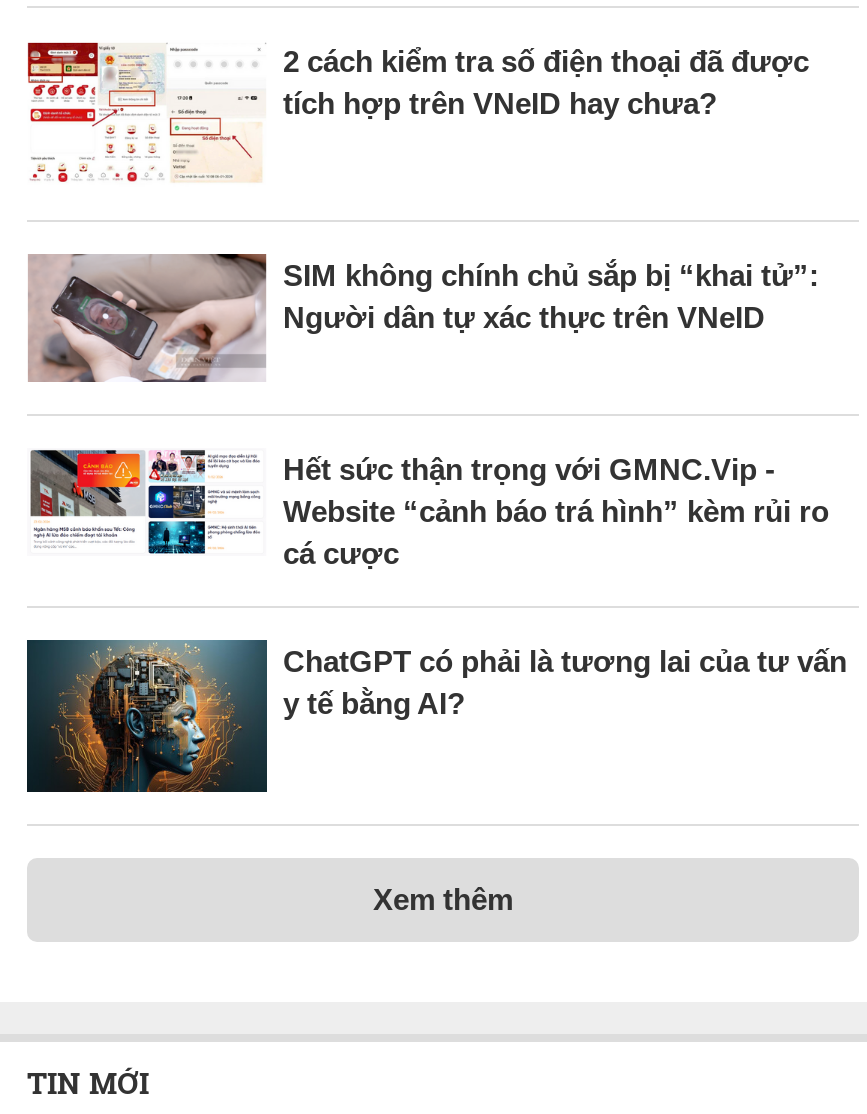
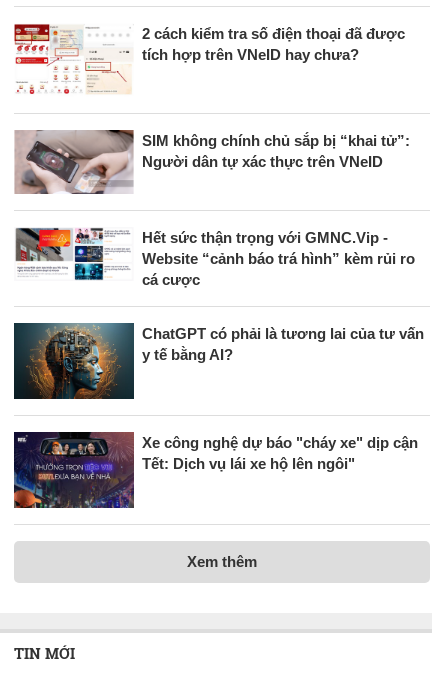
none -> [13,431,418,509] [image] | Xe công nghệ dự báo "cháy xe" dịp cận | Tết: Dịch vụ lái xe hộ lên ngôi"

